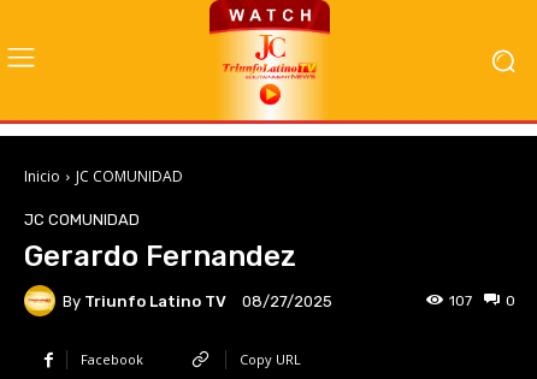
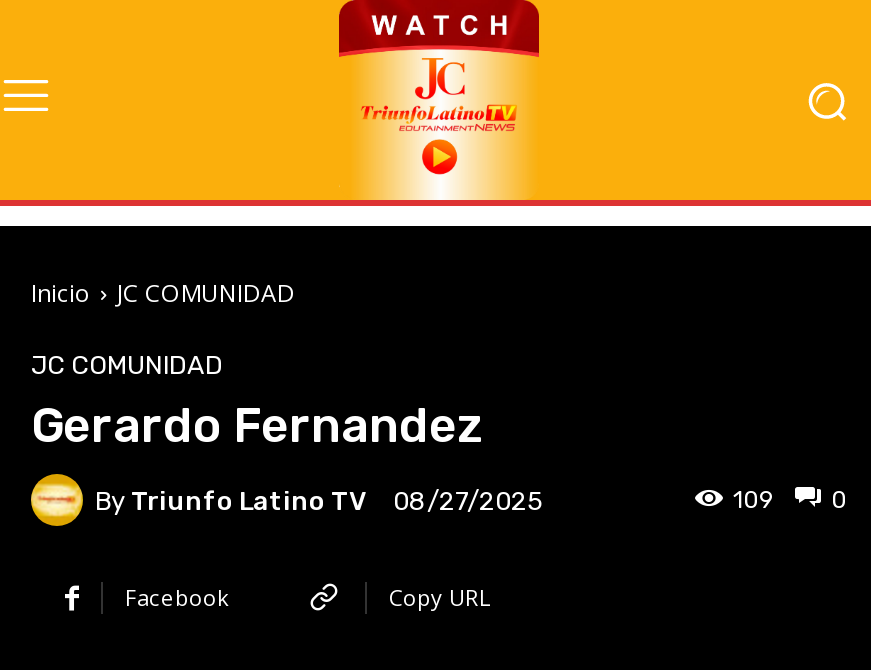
[449,292,472,309] 107 -> [733,486,775,514] 109

